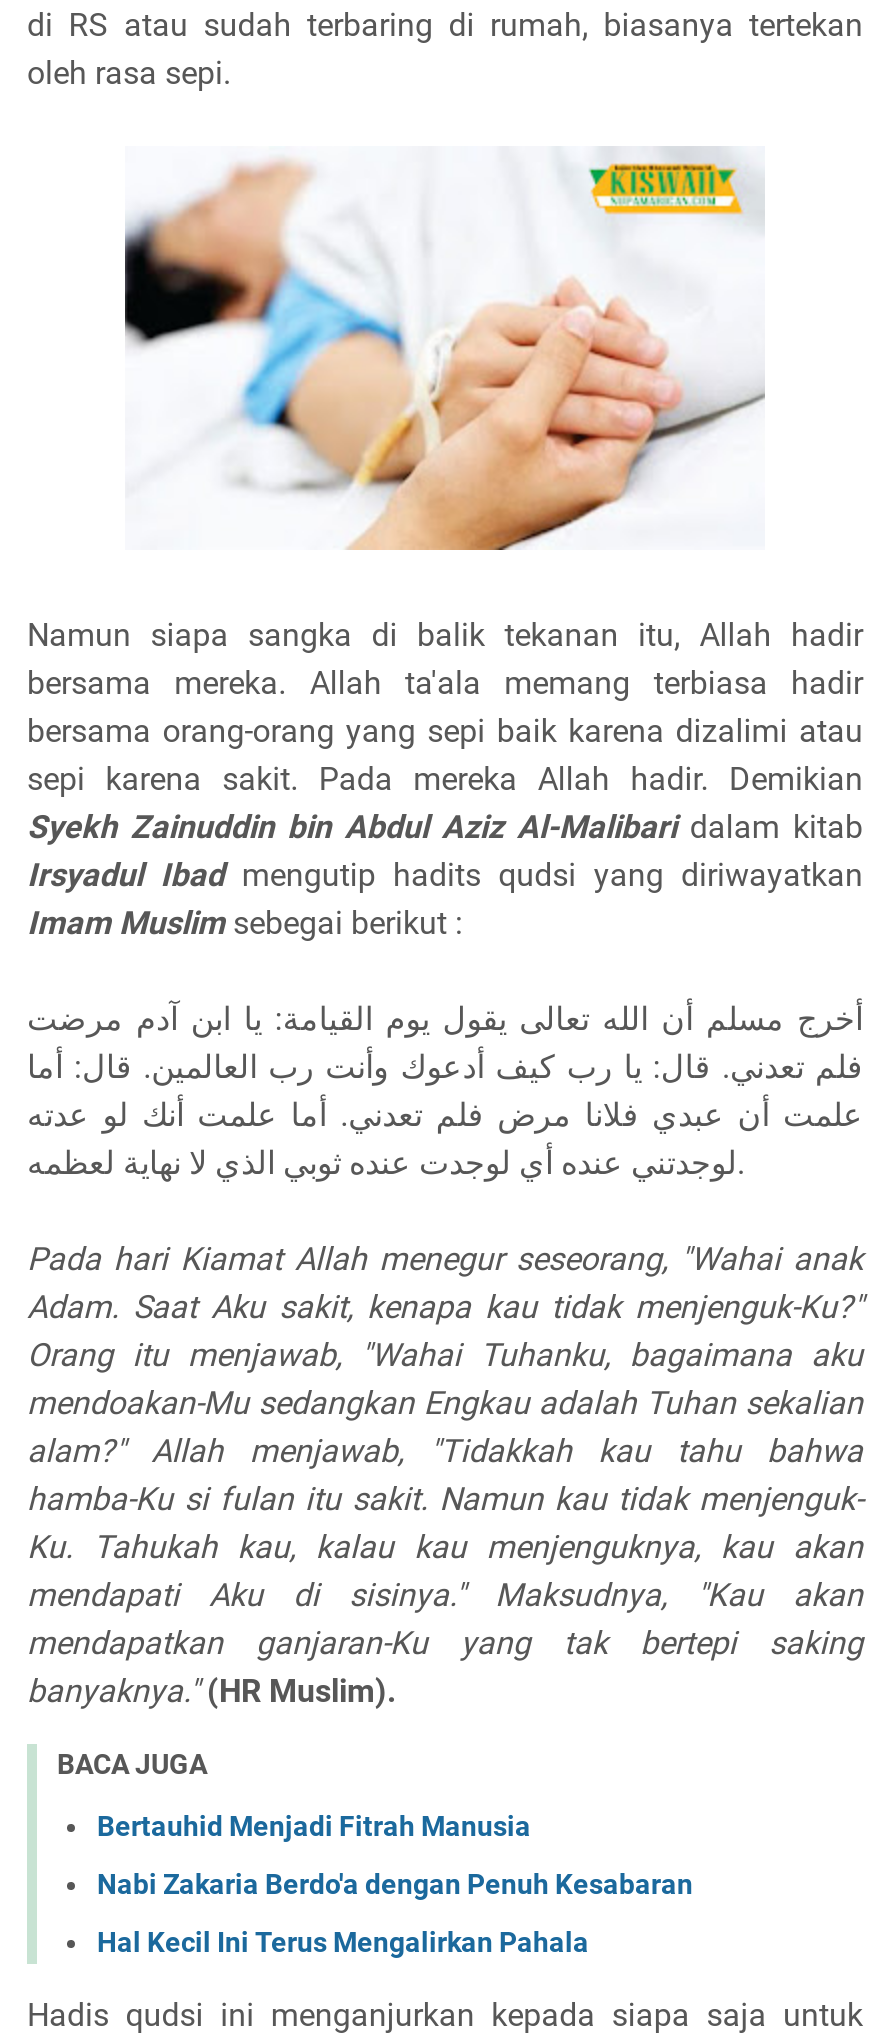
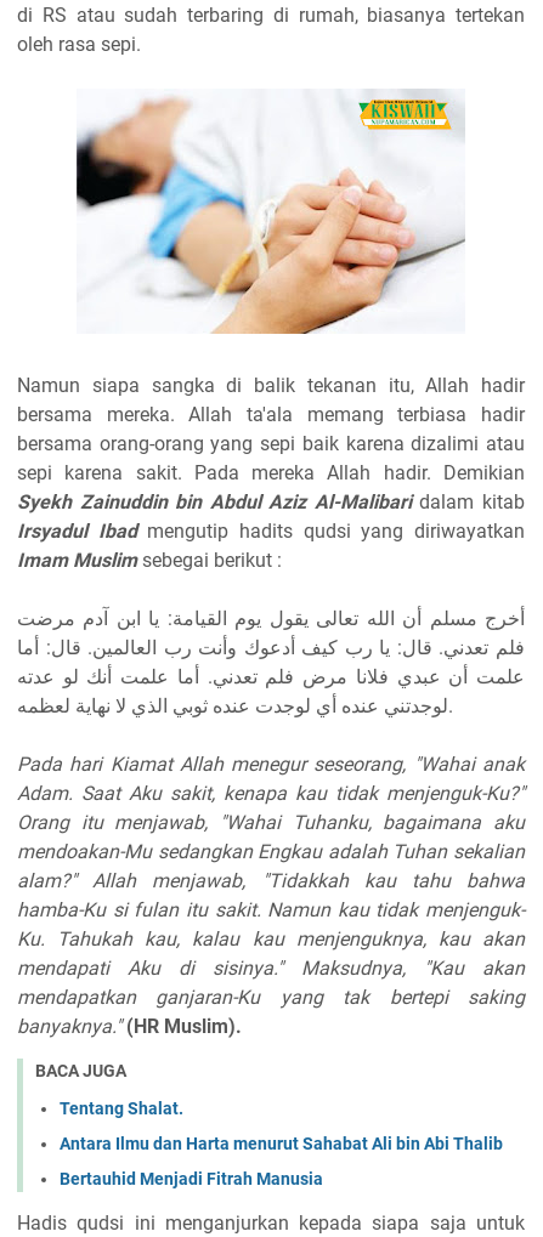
none -> [60,1098,503,1153] Tentang Shalat. | Antara Ilmu dan Harta menurut Sahabat Ali bin Abi Thalib
moved [97,1809,531,1841] -> [60,1169,323,1188]: Bertauhid Menjadi Fitrah Manusia
[97,1867,693,1957] Nabi Zakaria Berdo'a dengan Penuh Kesabaran | Hal Kecil Ini Terus Mengalirkan Pahala -> none

